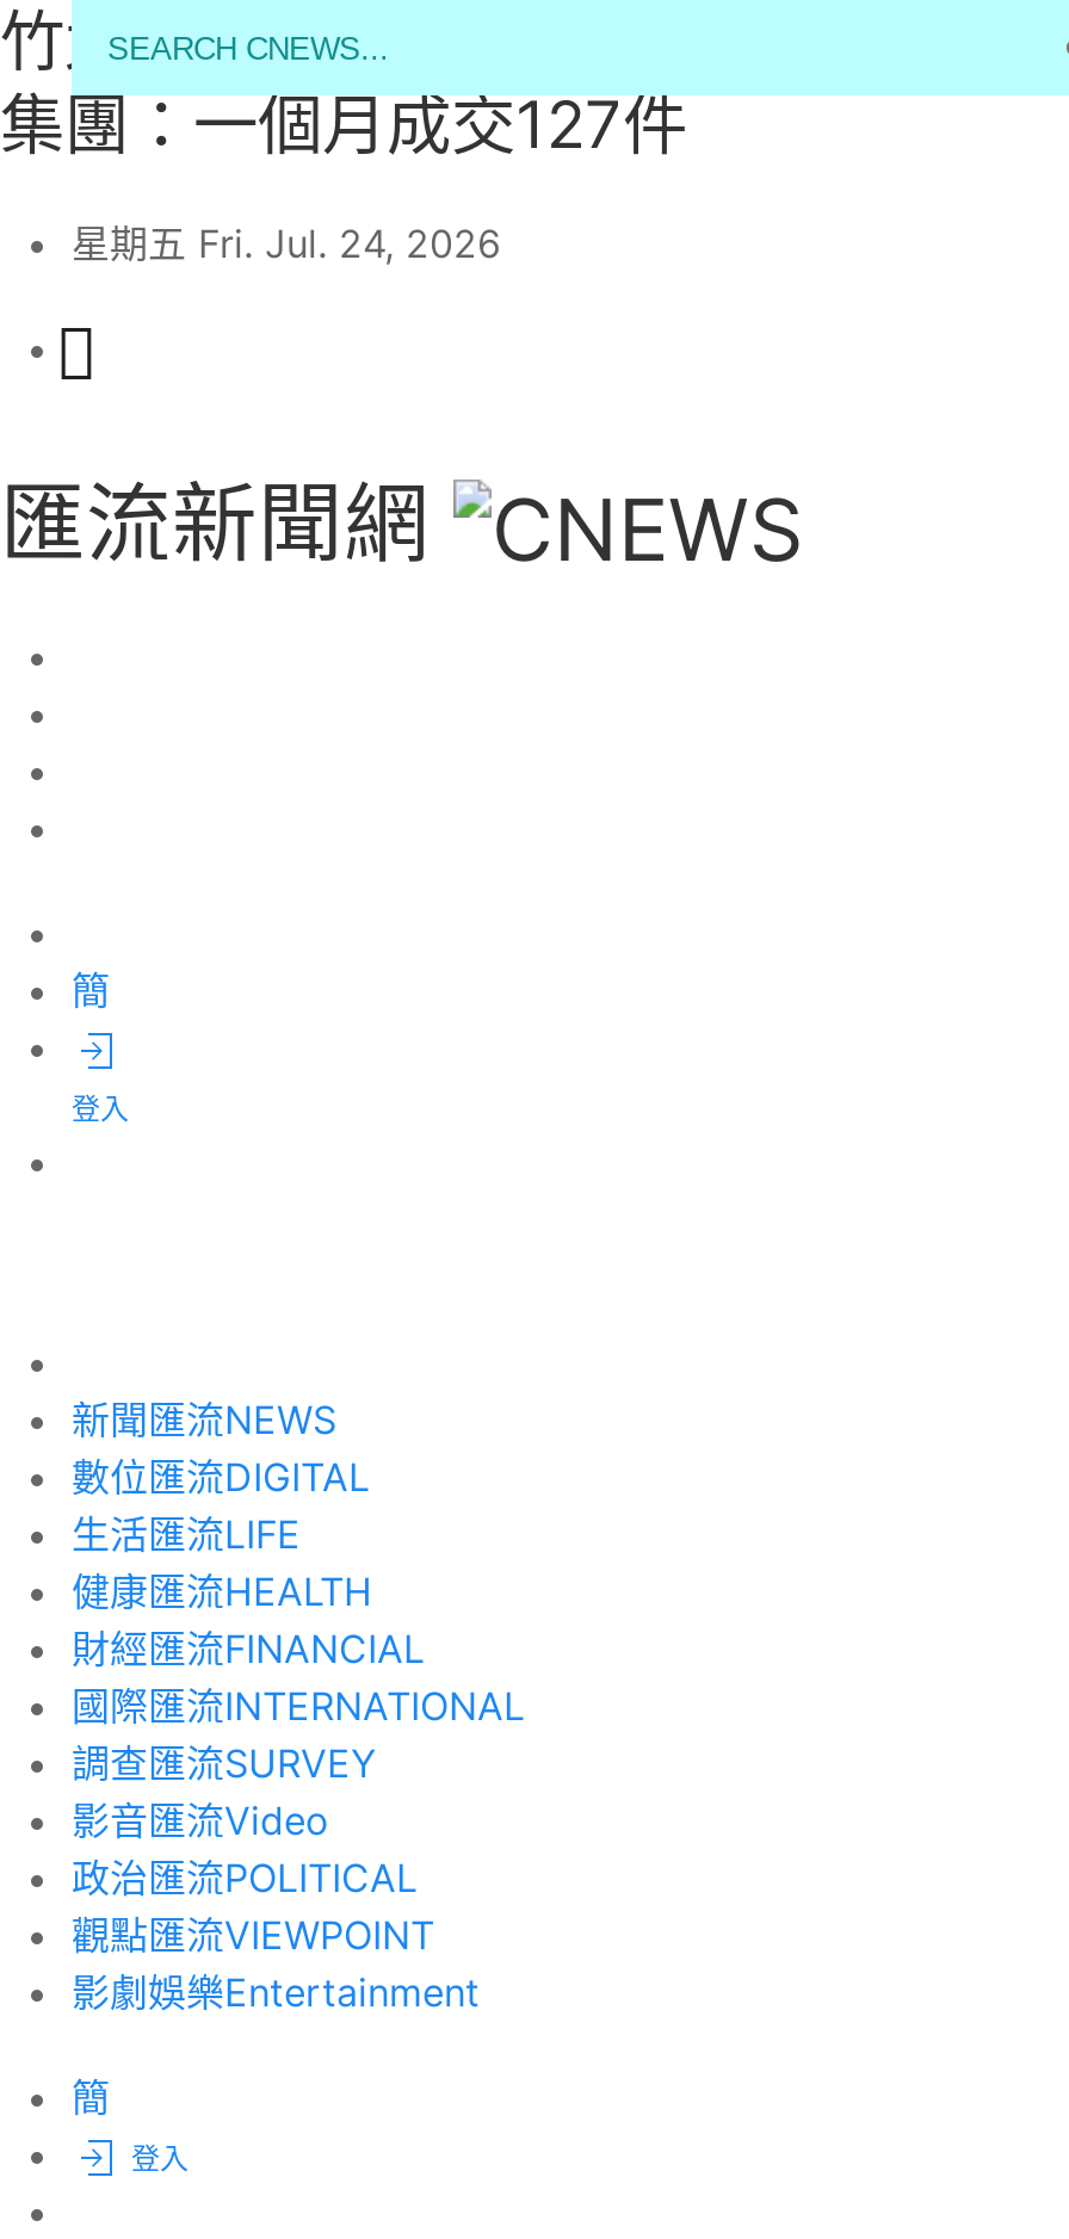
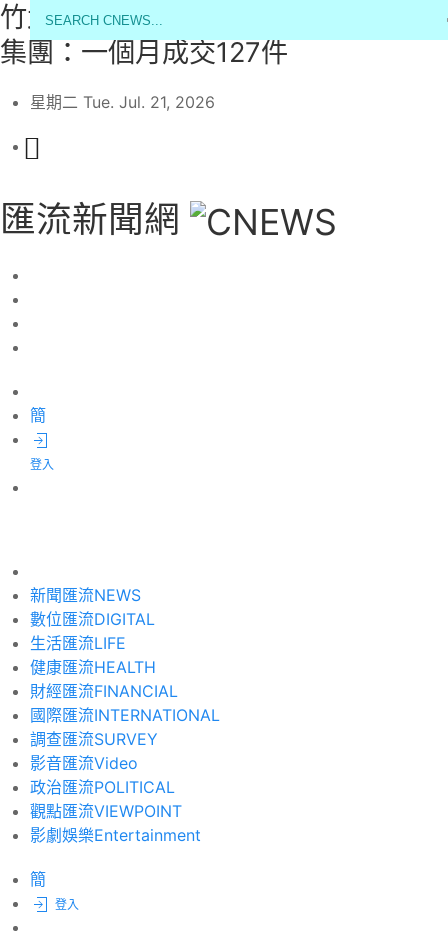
[72,219,501,267] 星期五 Fri. Jul. 24, 2026 -> [30,92,215,112] 星期二 Tue. Jul. 21, 2026

